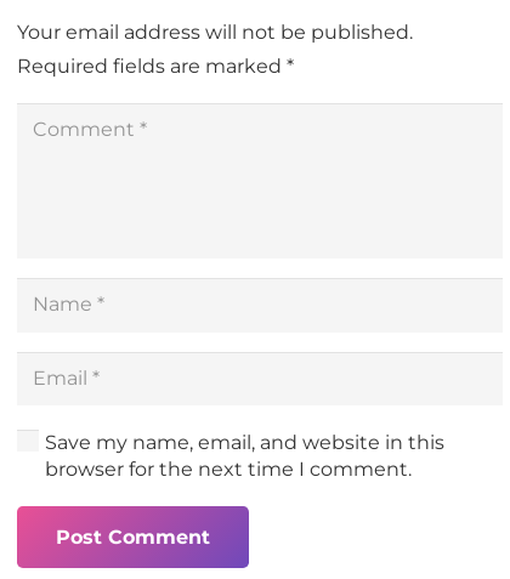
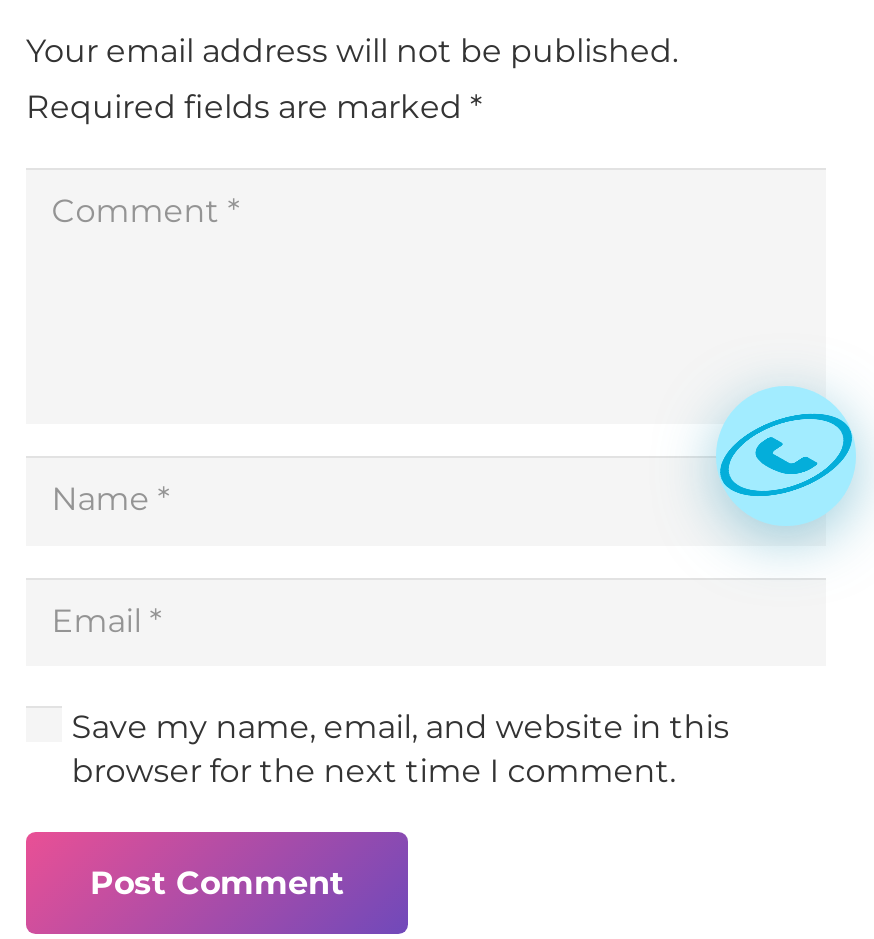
none -> [700,382,868,558] [image]

